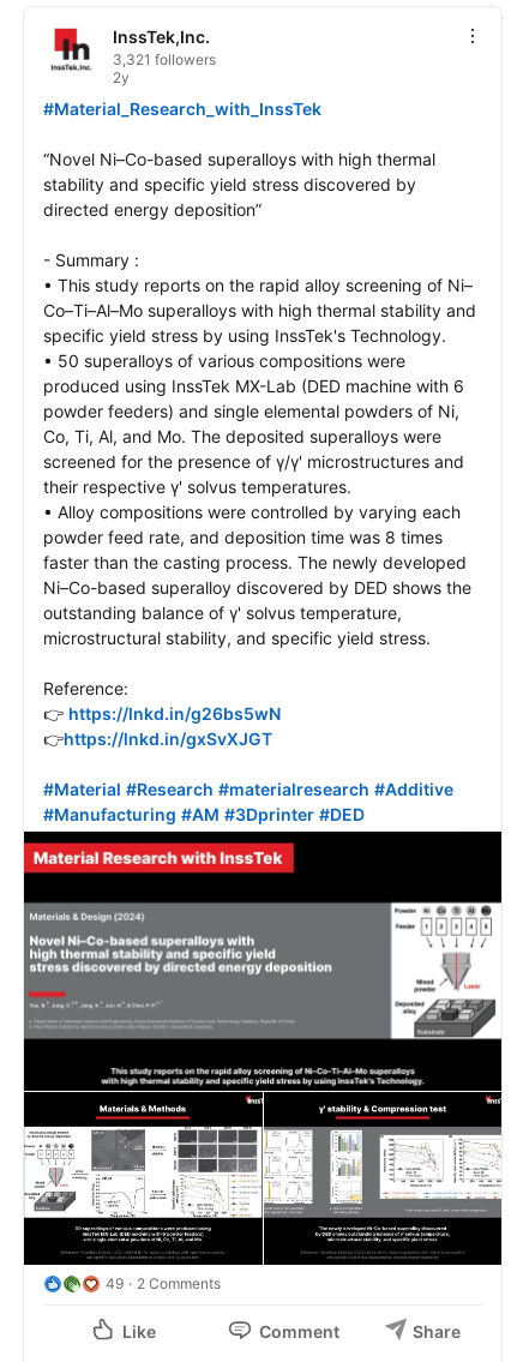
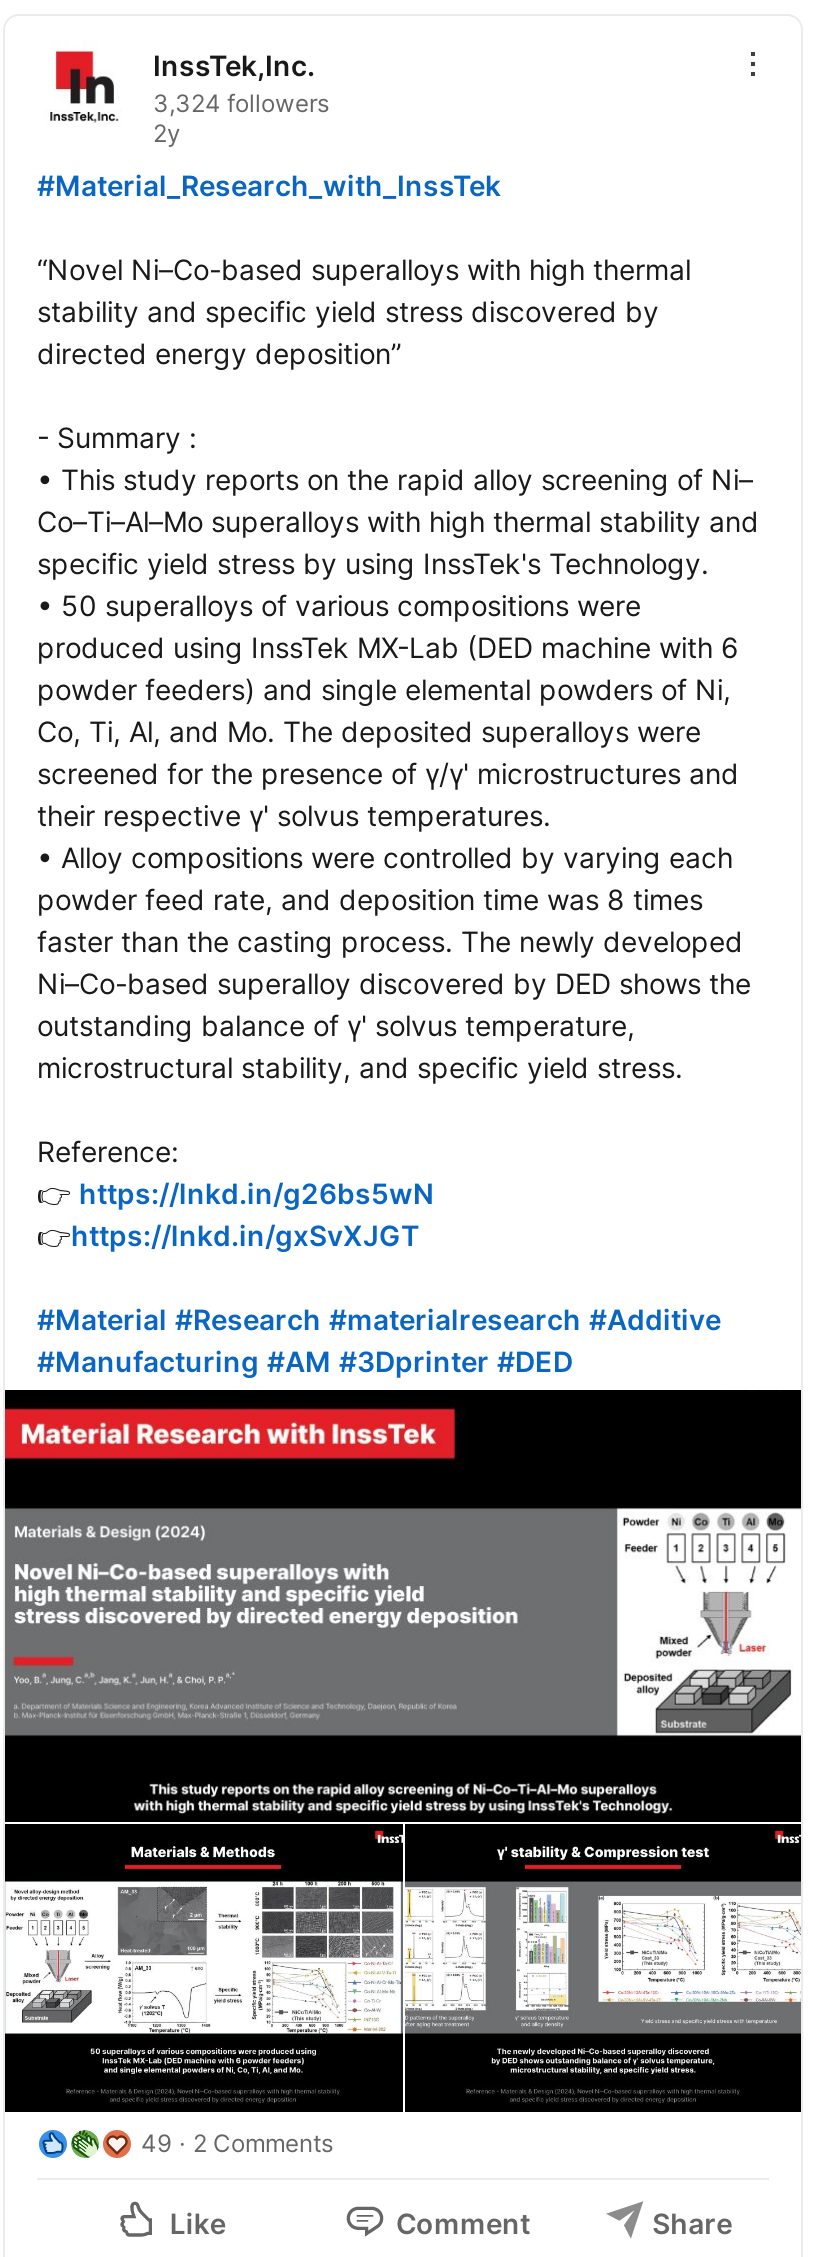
[113,50,216,68] 3,321 followers -> [153,88,329,118] 3,324 followers

